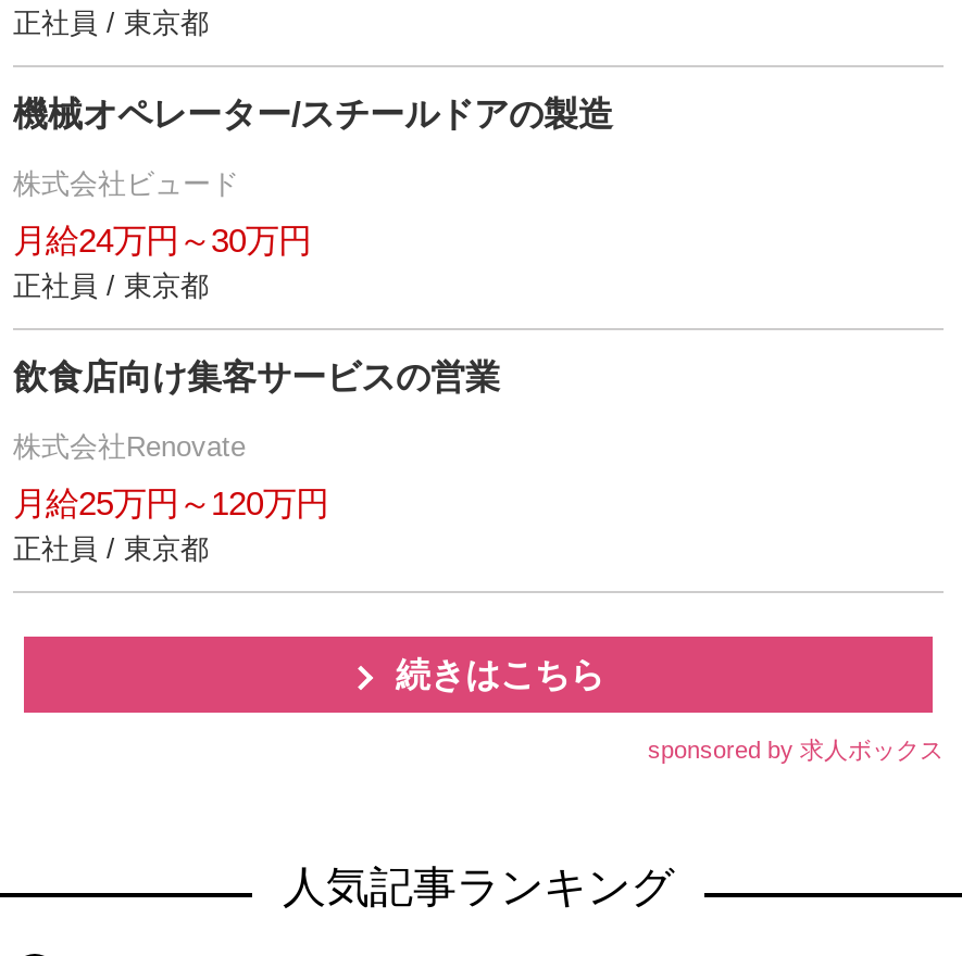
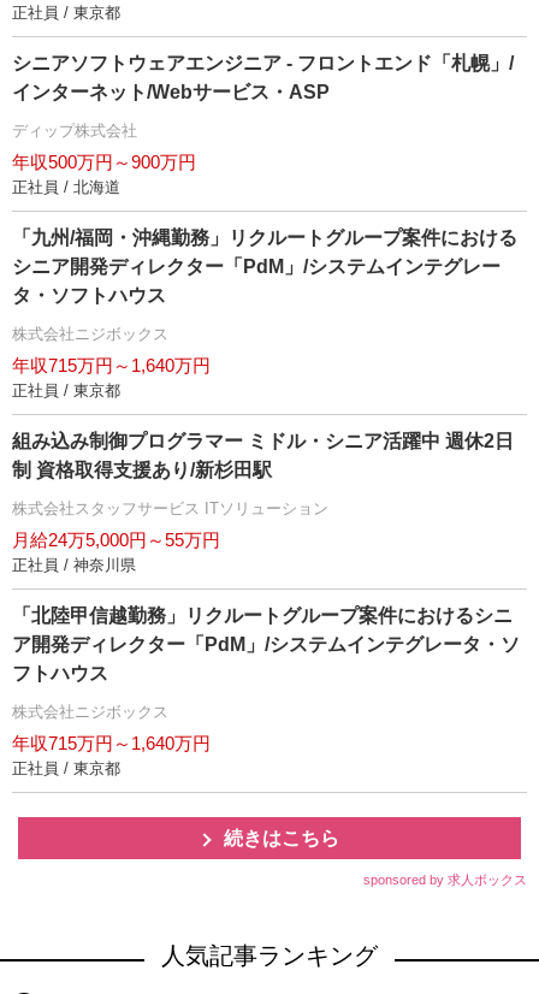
[13,95,613,258] 機械オペレーター/スチールドアの製造 | 株式会社ビュード | 月給24万円～30万円 -> [12,53,517,375] シニアソフトウェアエンジニア - フロントエンド「札幌」/ | インターネット/Webサービス・ASP | ディップ株式会社 | 年収500万円～900万円 | 正社員 / 北海道 | 「九州/福岡・沖縄勤務」リクルートグループ案件における | シニア開発ディレクター「PdM」/システムインテグレー | タ・ソフトハウス | 株式会社ニジボックス | 年収715万円～1,640万円
[13,358,500,521] 飲食店向け集客サービスの営業 | 株式会社Renovate | 月給25万円～120万円 -> [12,431,520,753] 組み込み制御プログラマー ミドル・シニア活躍中 週休2日 | 制 資格取得支援あり/新杉田駅 | 株式会社スタッフサービス ITソリューション | 月給24万5,000円～55万円 | 正社員 / 神奈川県 | 「北陸甲信越勤務」リクルートグループ案件におけるシニ | ア開発ディレクター「PdM」/システムインテグレータ・ソ | フトハウス | 株式会社ニジボックス | 年収715万円～1,640万円

